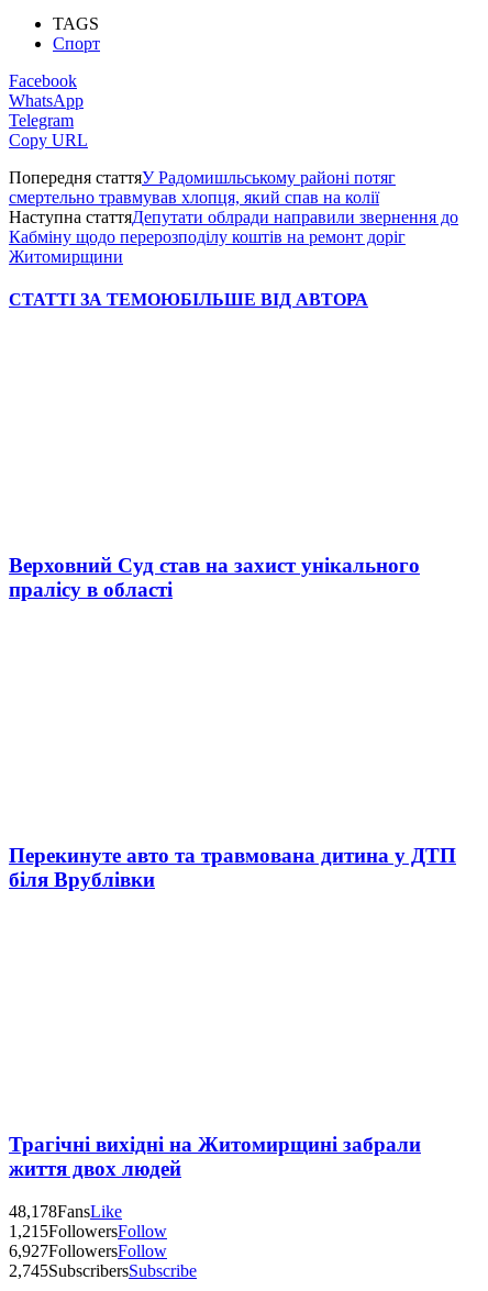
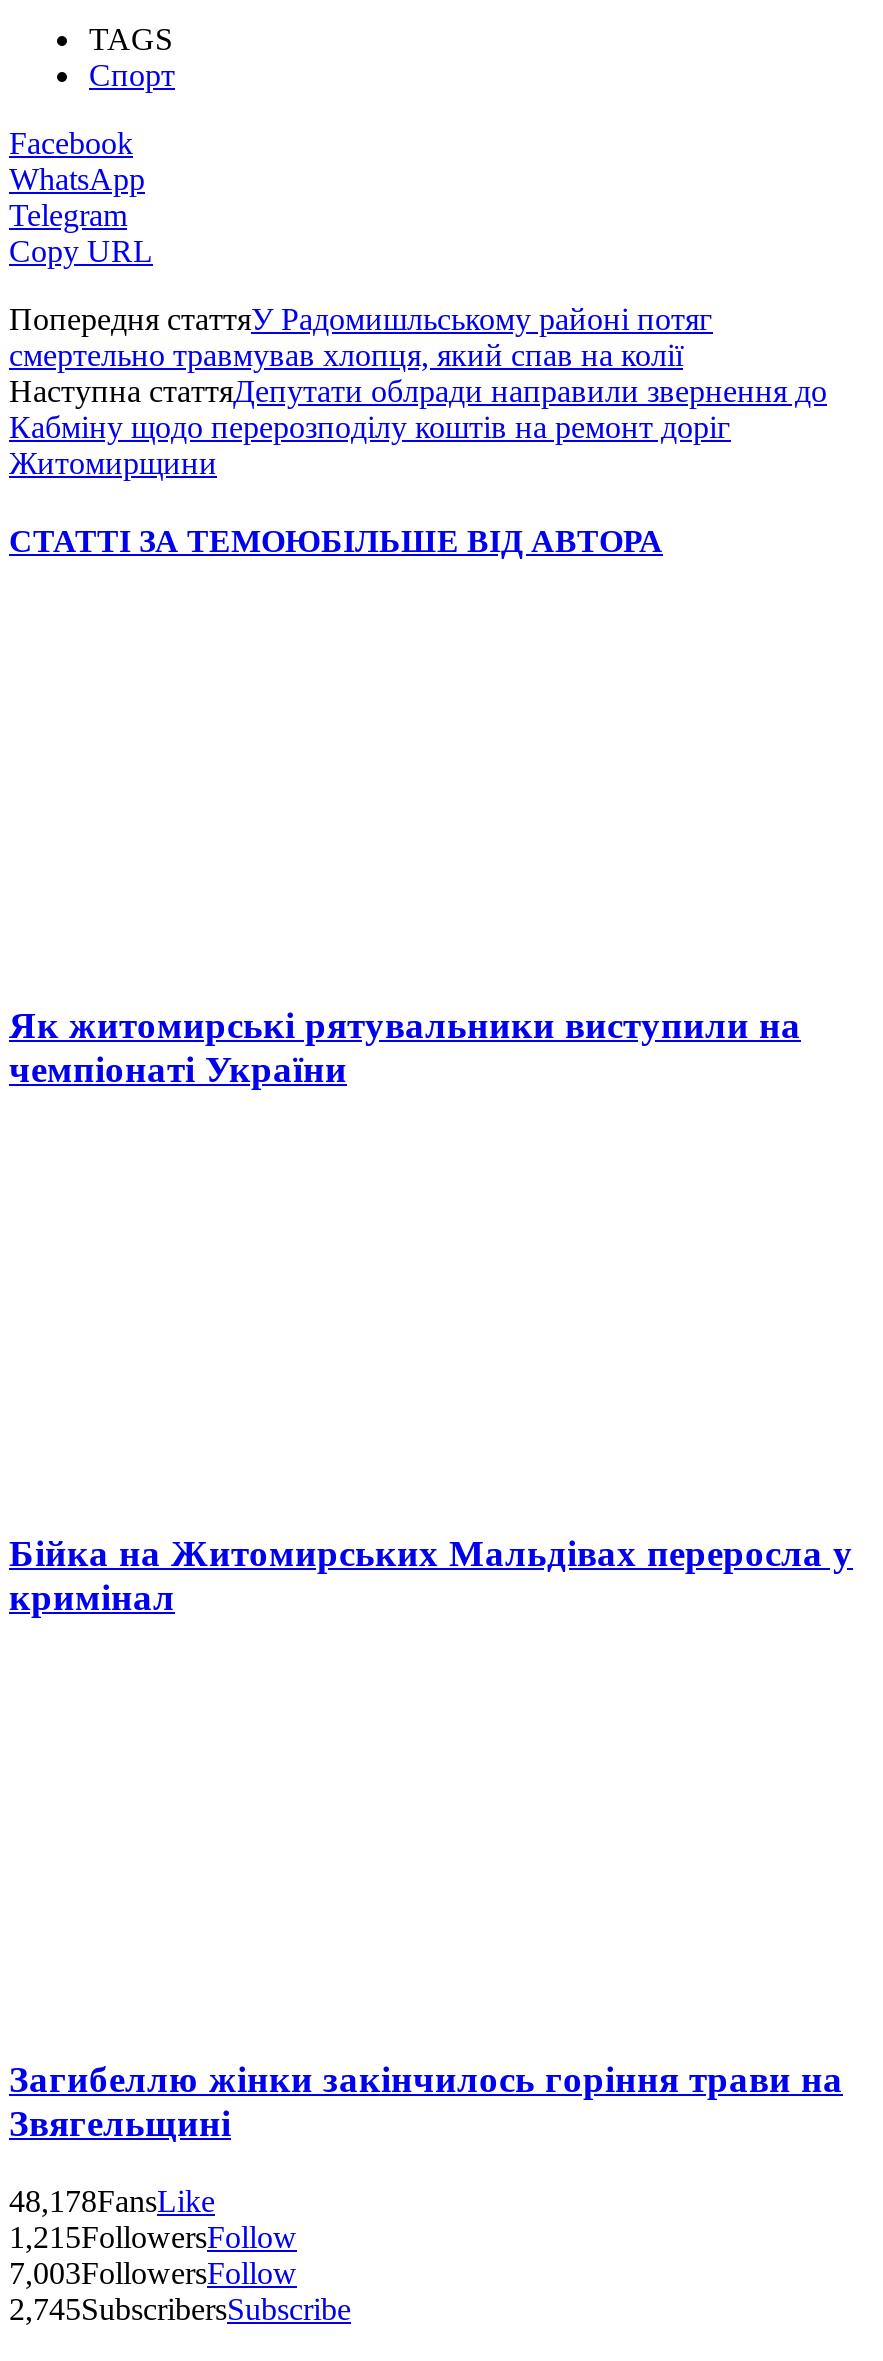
[9,554,420,601] Верховний Суд став на захист унікального | пралісу в області -> [9,1004,801,1090] Як житомирські рятувальники виступили на | чемпіонаті України
[9,843,456,891] Перекинуте авто та травмована дитина у ДТП | біля Врублівки -> [9,1531,853,1617] Бійка на Житомирських Мальдівах переросла у | кримінал
[9,1133,421,1180] Трагічні вихідні на Житомирщині забрали | життя двох людей -> [9,2058,843,2144] Загибеллю жінки закінчилось горіння трави на | Звягельщині
[9,1241,167,1260] 6,927FollowersFollow -> [9,2255,297,2289] 7,003FollowersFollow

